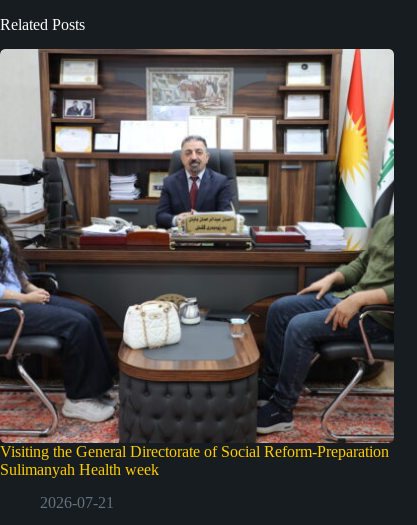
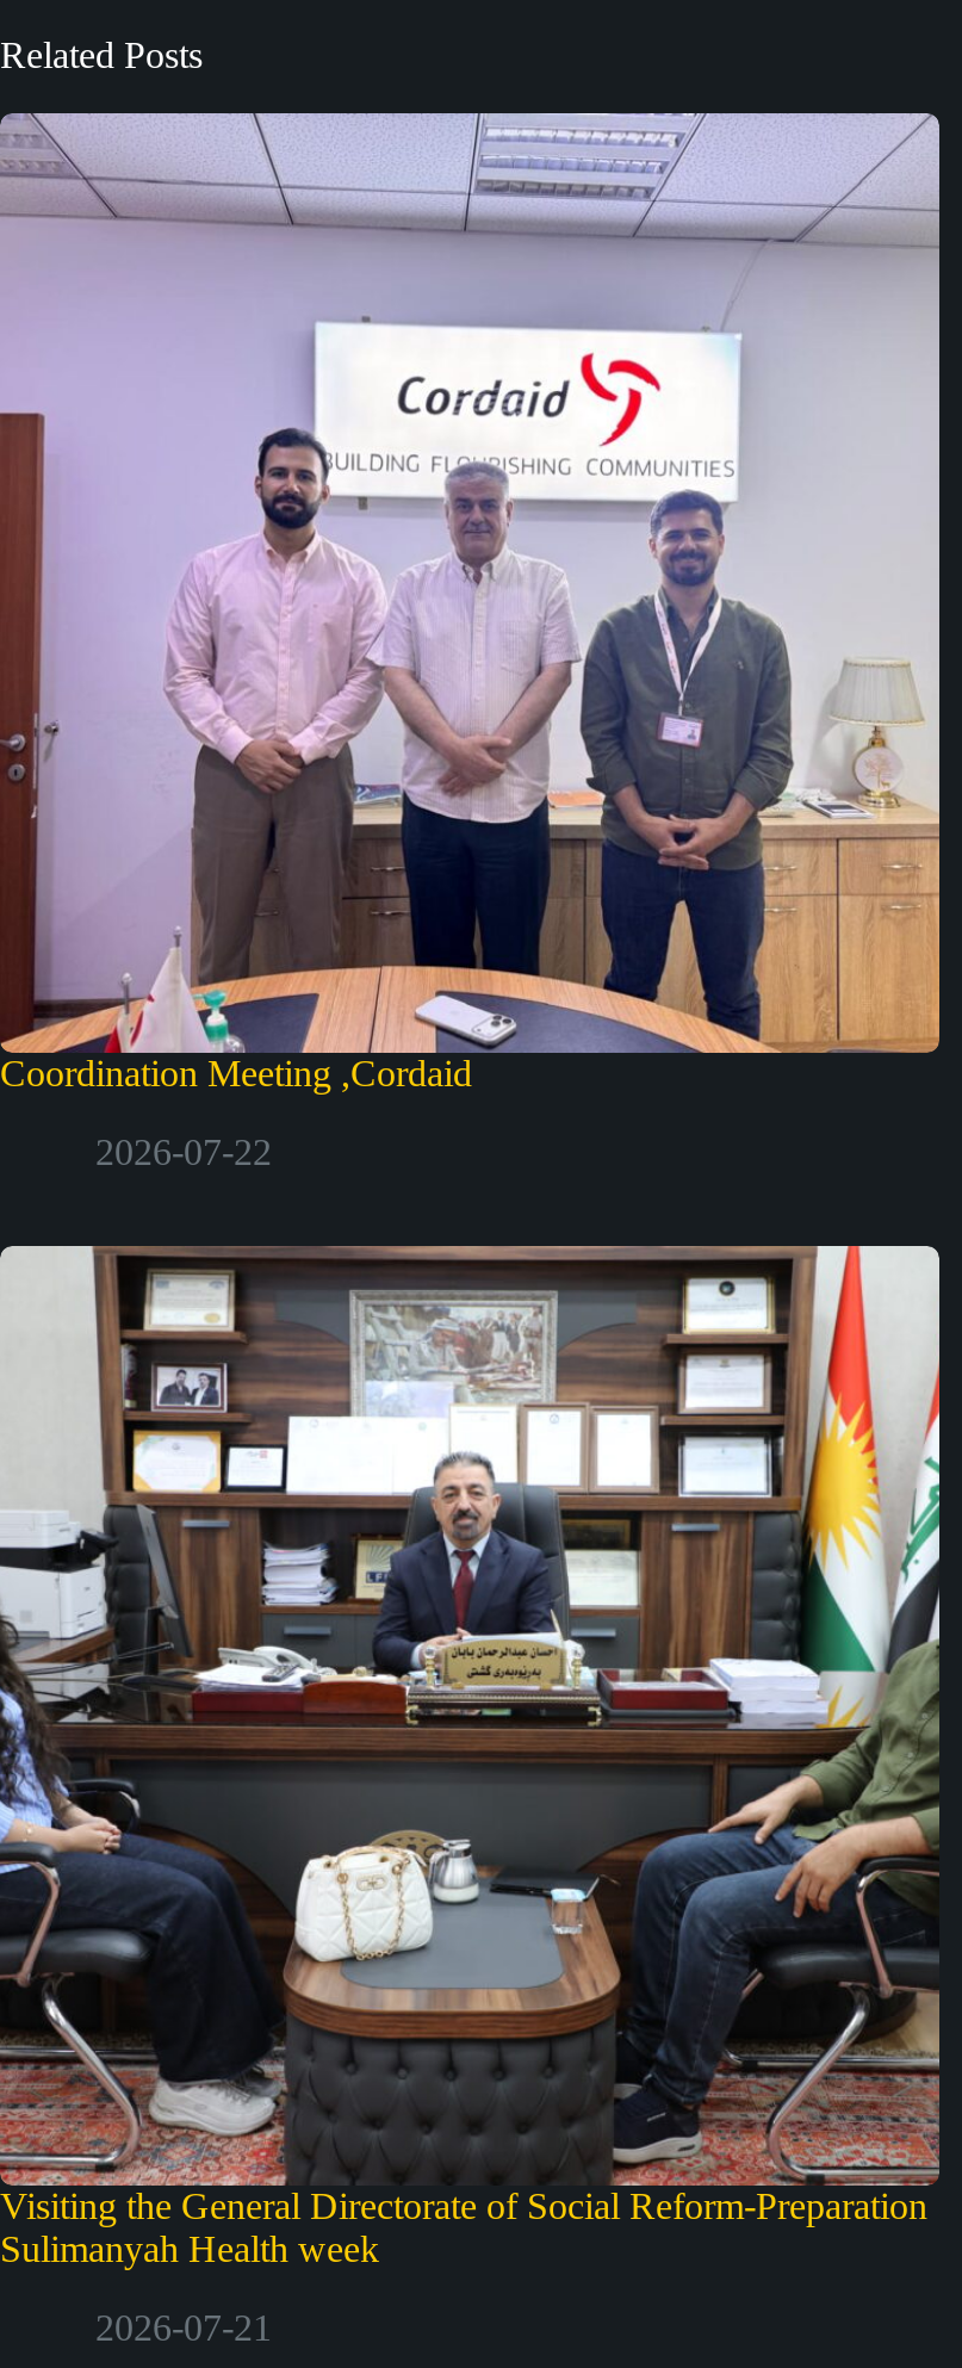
none -> [0,111,942,1173] [image] | Coordination Meeting ,Cordaid | 2026-07-22

